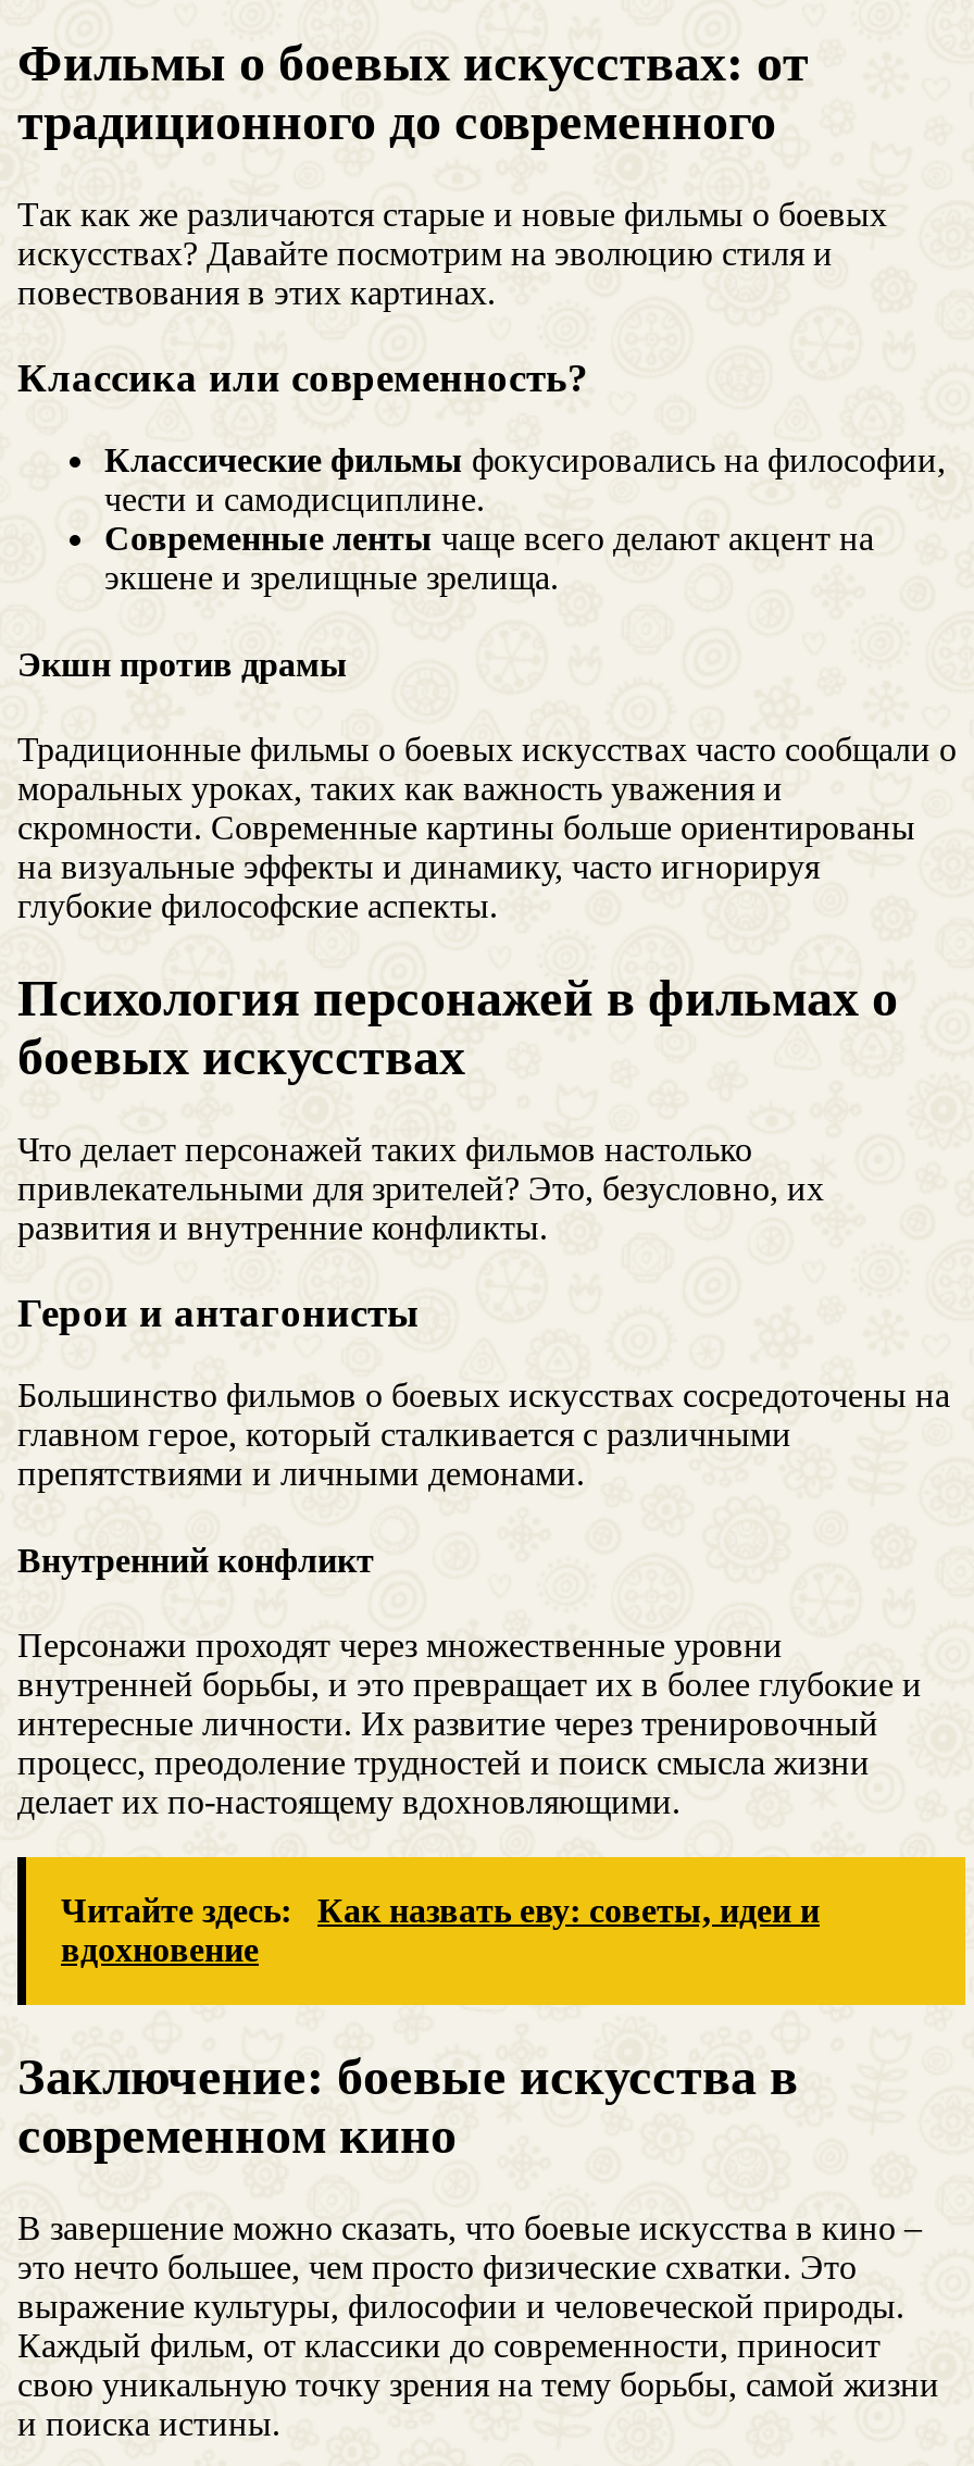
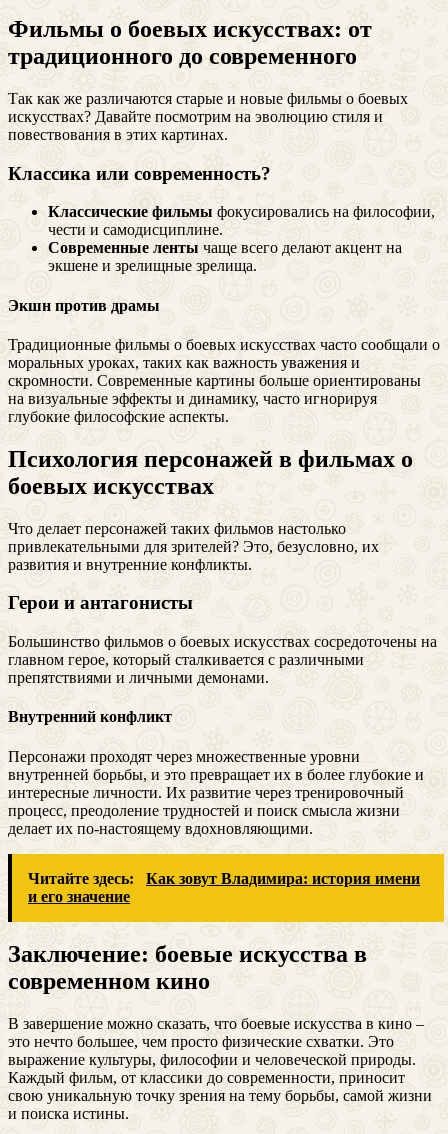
[61,1891,820,1967] Читайте здесь: Как назвать еву: советы, идеи и | вдохновение -> [28,869,420,904] Читайте здесь: Как зовут Владимира: история имени | и его значение

